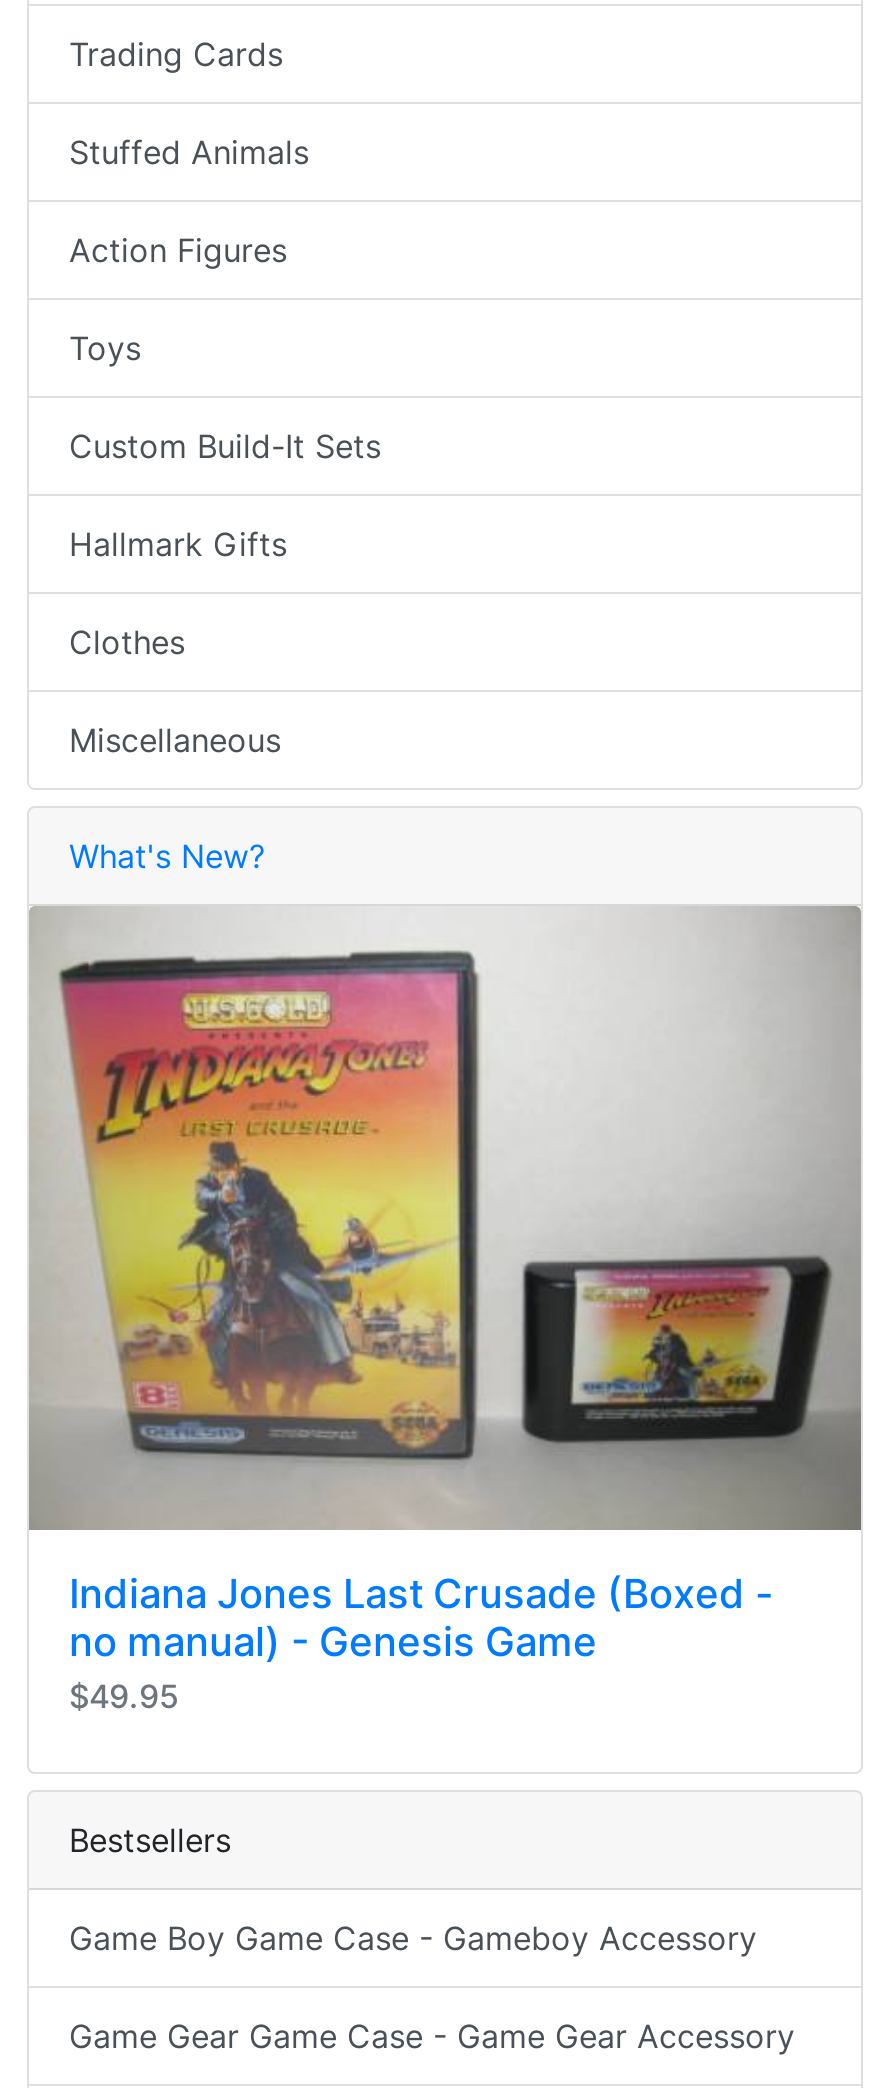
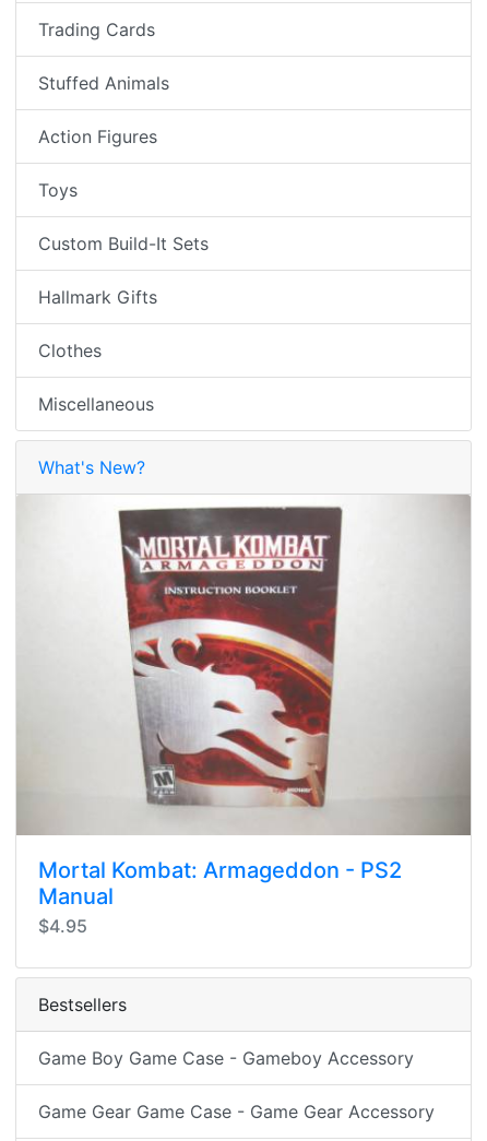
[29,906,857,1716] [image] | Indiana Jones Last Crusade (Boxed - | no manual) - Genesis Game | $49.95 -> [17,496,468,937] [image] | Mortal Kombat: Armageddon - PS2 | Manual | $4.95

